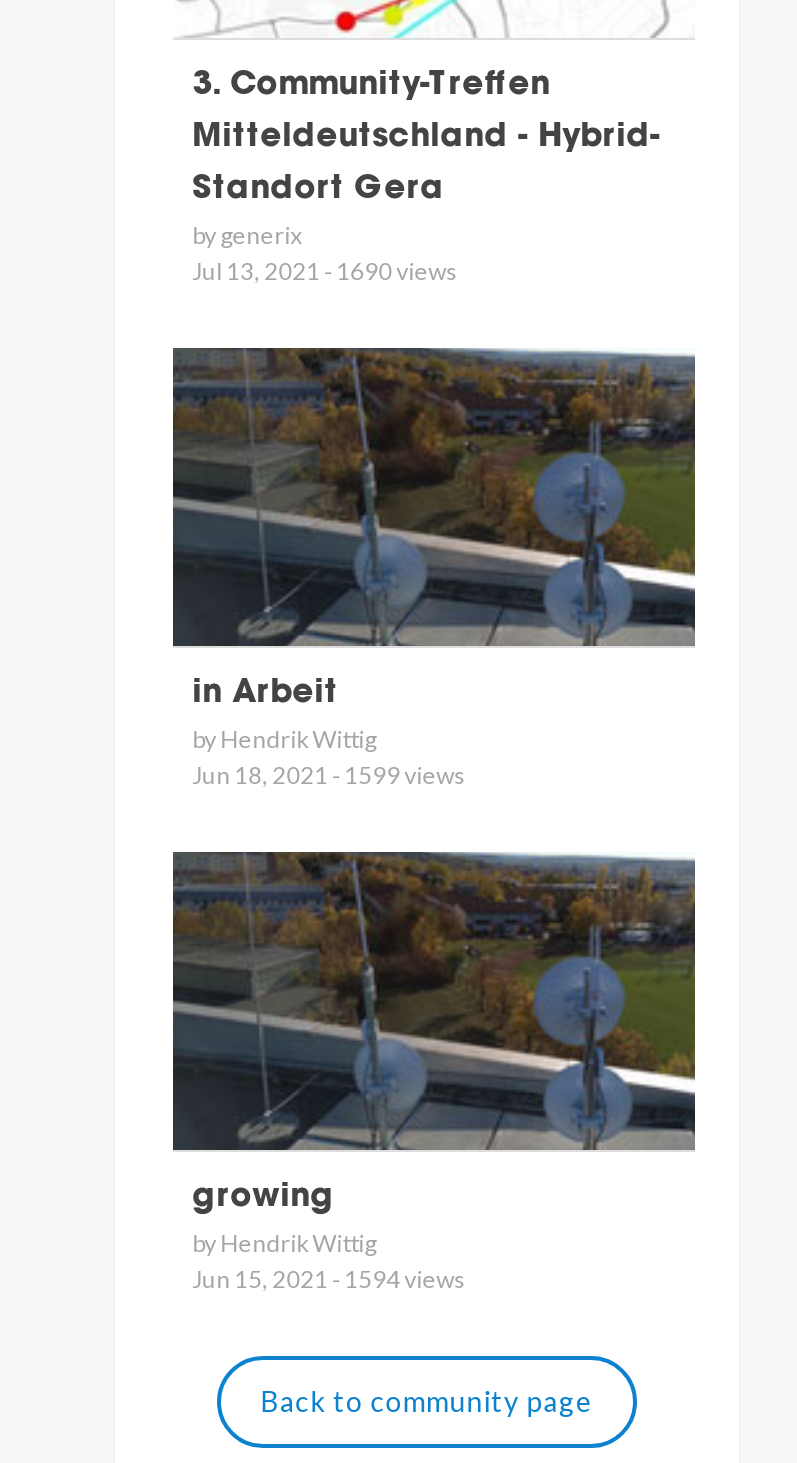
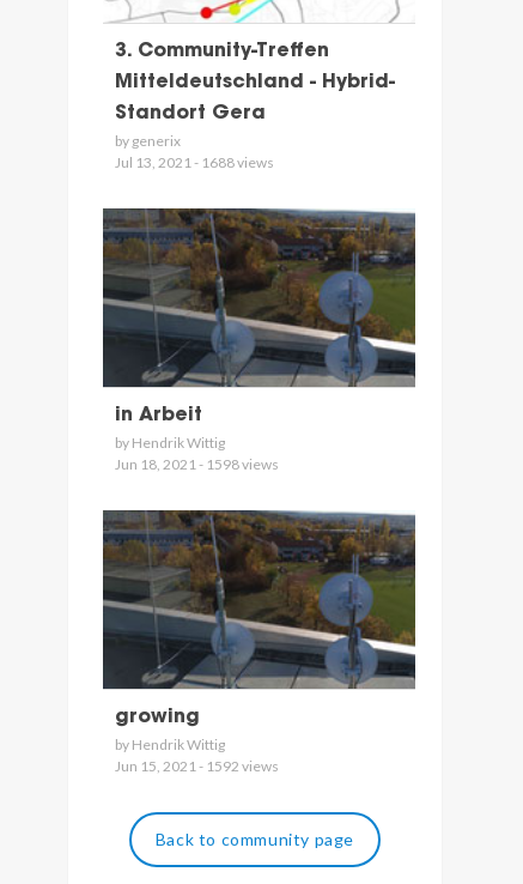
[192,256,458,286] Jul 13, 2021 - 1690 views -> [114,153,274,171] Jul 13, 2021 - 1688 views
[192,760,466,790] Jun 18, 2021 - 1599 views -> [114,455,278,473] Jun 18, 2021 - 1598 views
[192,1264,466,1294] Jun 15, 2021 - 1594 views -> [114,757,278,775] Jun 15, 2021 - 1592 views

